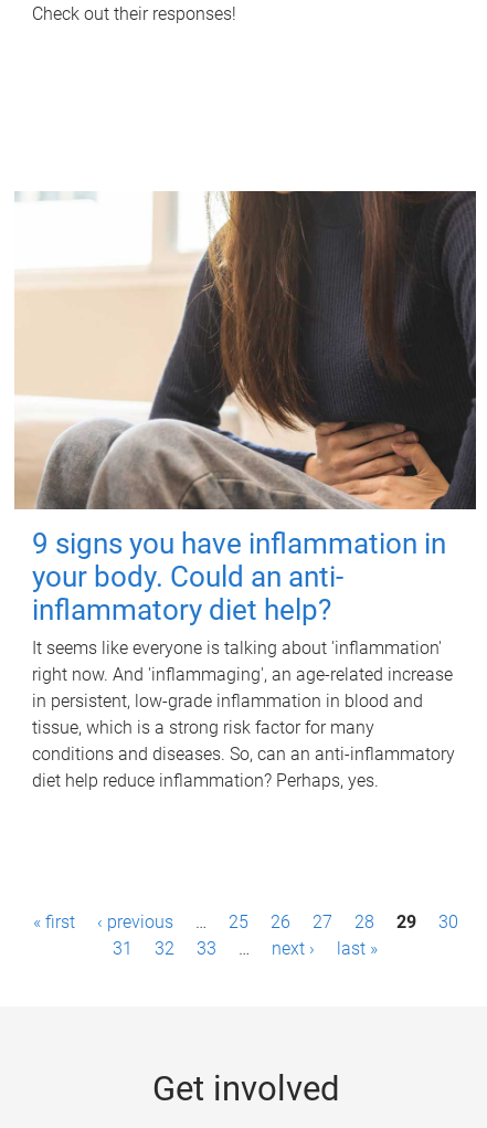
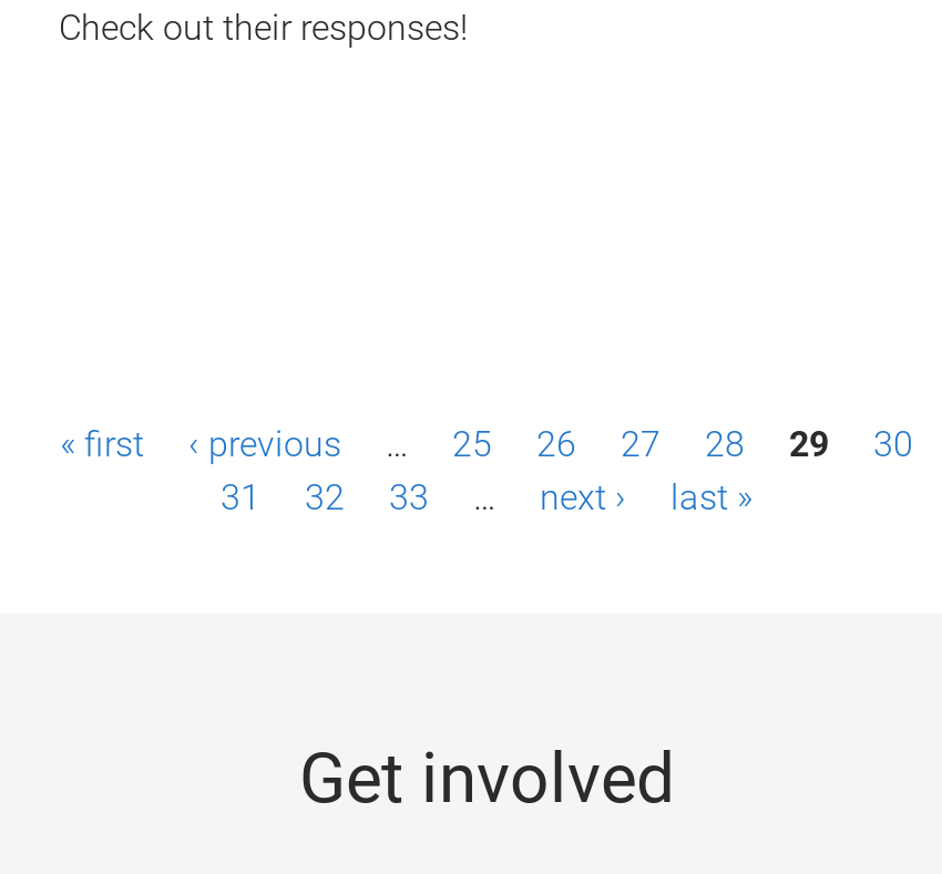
[14,190,477,791] [image] | 9 signs you have inflammation in | your body. Could an anti- | inflammatory diet help? | It seems like everyone is talking about 'inflammation' | right now. And 'inflammaging', an age-related increase | in persistent, low-grade inflammation in blood and | tissue, which is a strong risk factor for many | conditions and diseases. So, can an anti-inflammatory | diet help reduce inflammation? Perhaps, yes. -> none

